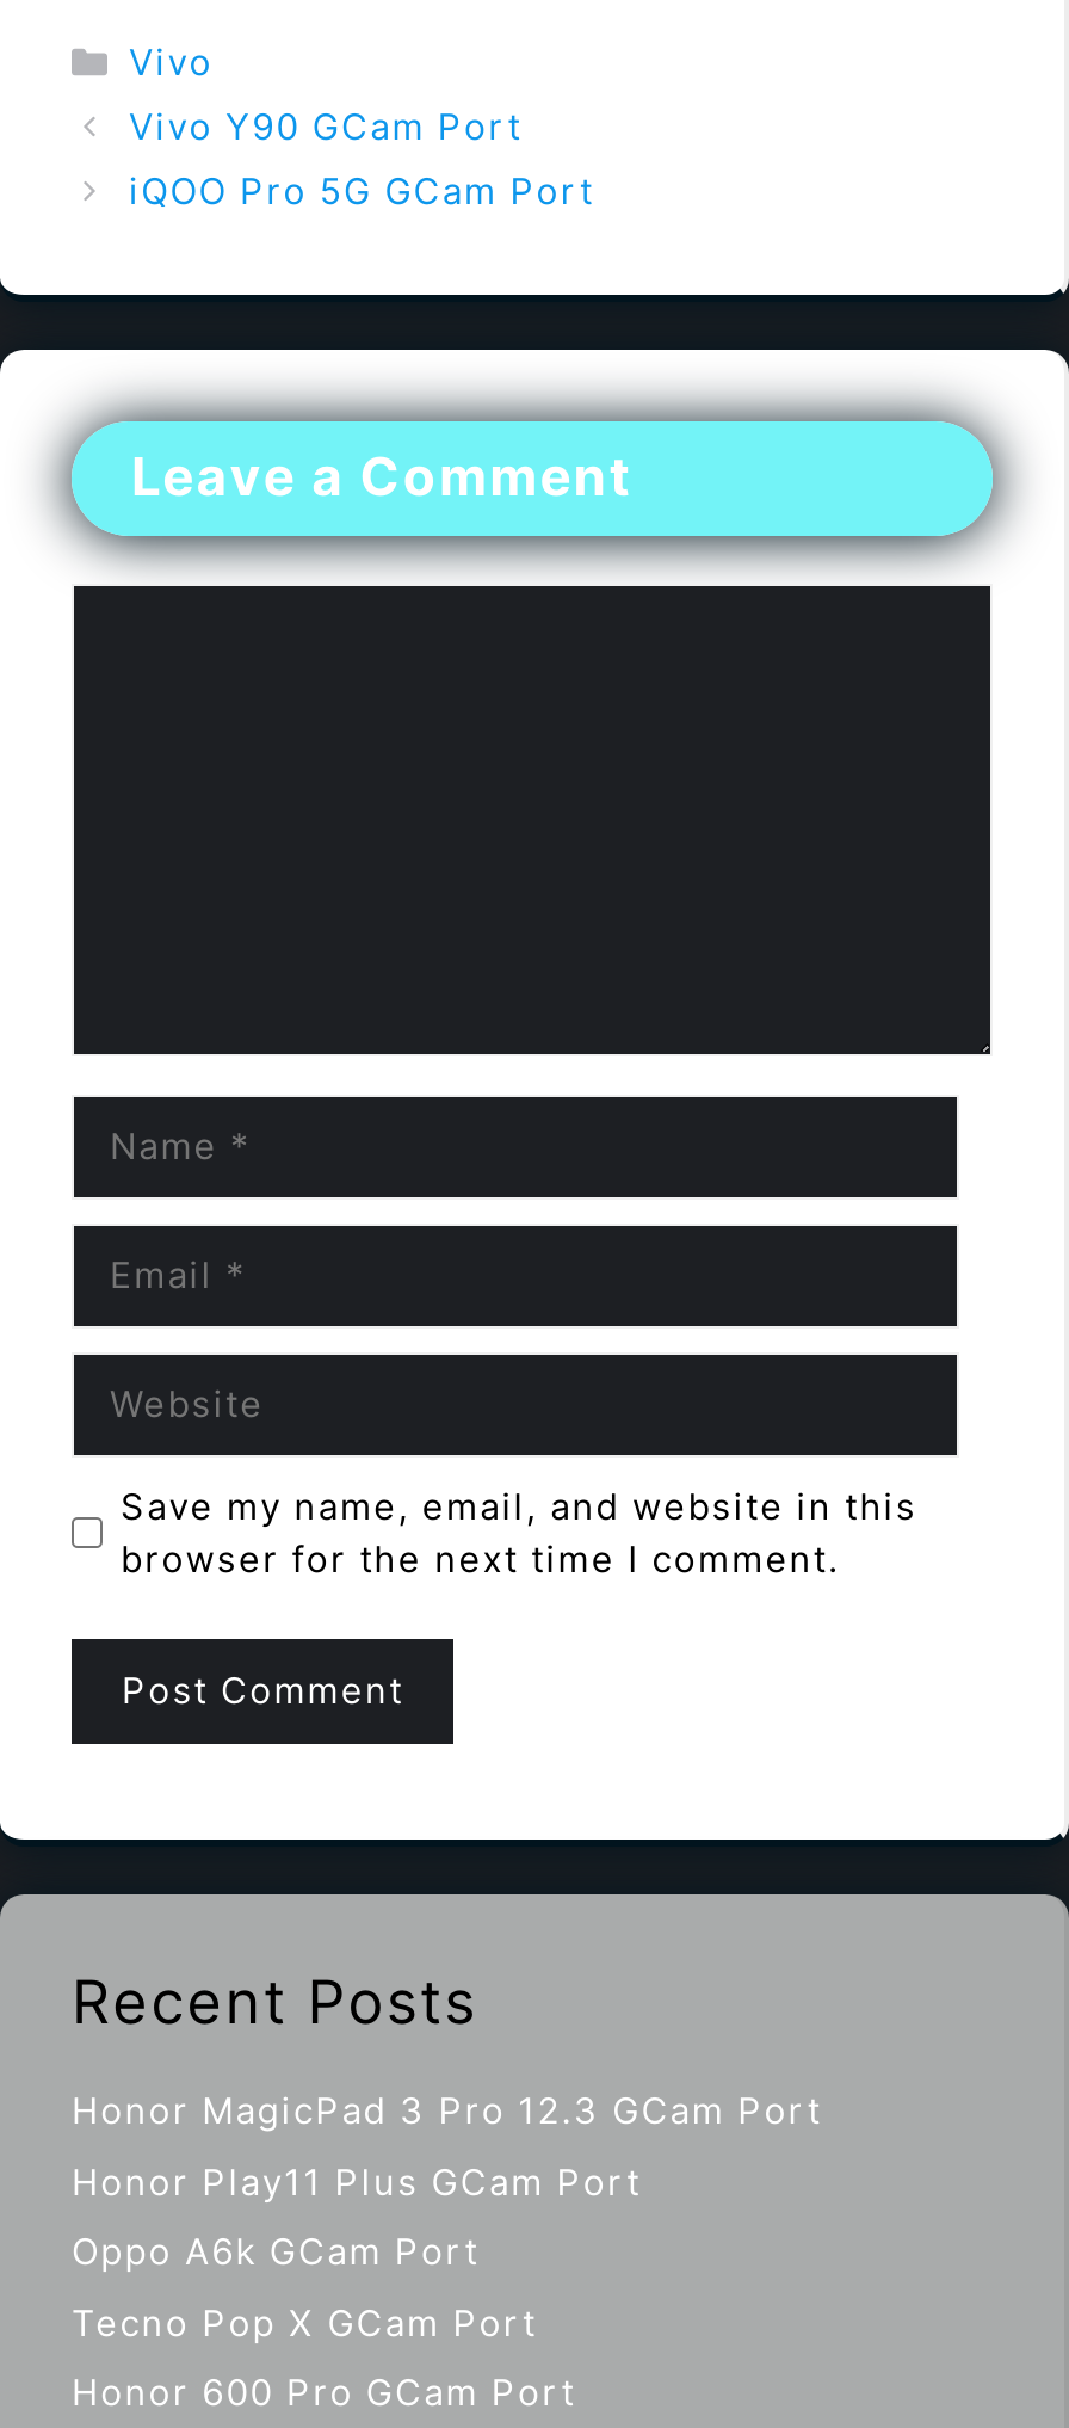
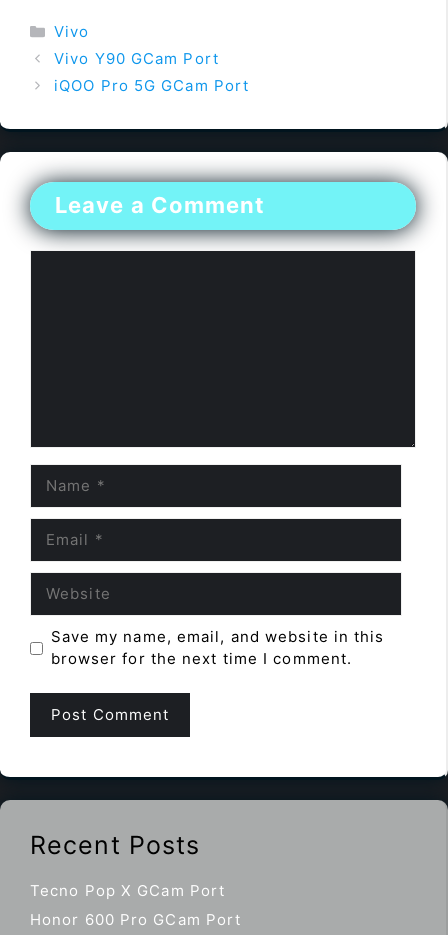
[72,2088,822,2274] Honor MagicPad 3 Pro 12.3 GCam Port | Honor Play11 Plus GCam Port | Oppo A6k GCam Port -> none

